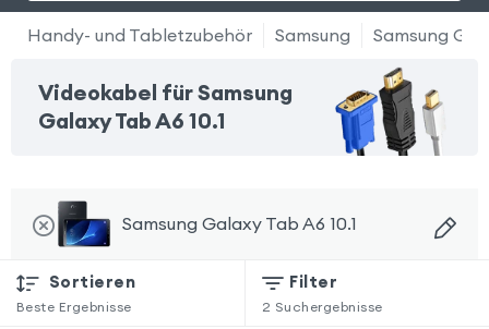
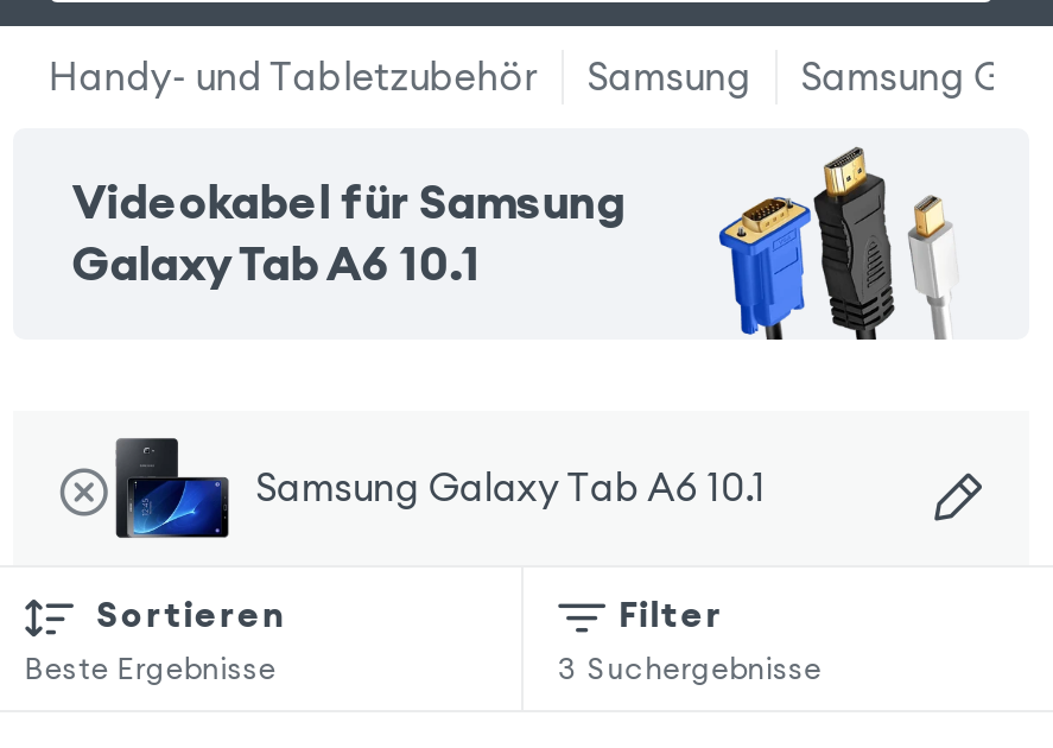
[262,298,383,314] 2 Suchergebnisse -> [558,650,822,685] 3 Suchergebnisse

